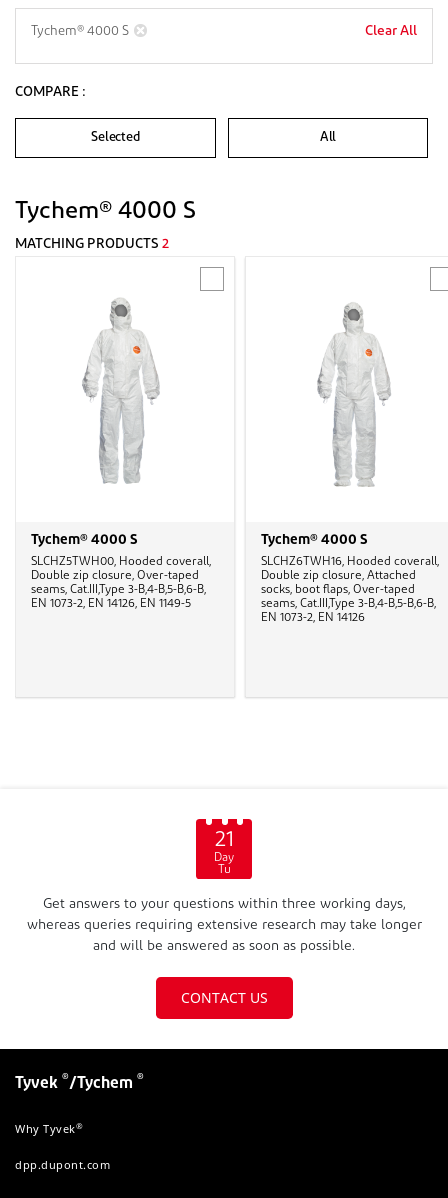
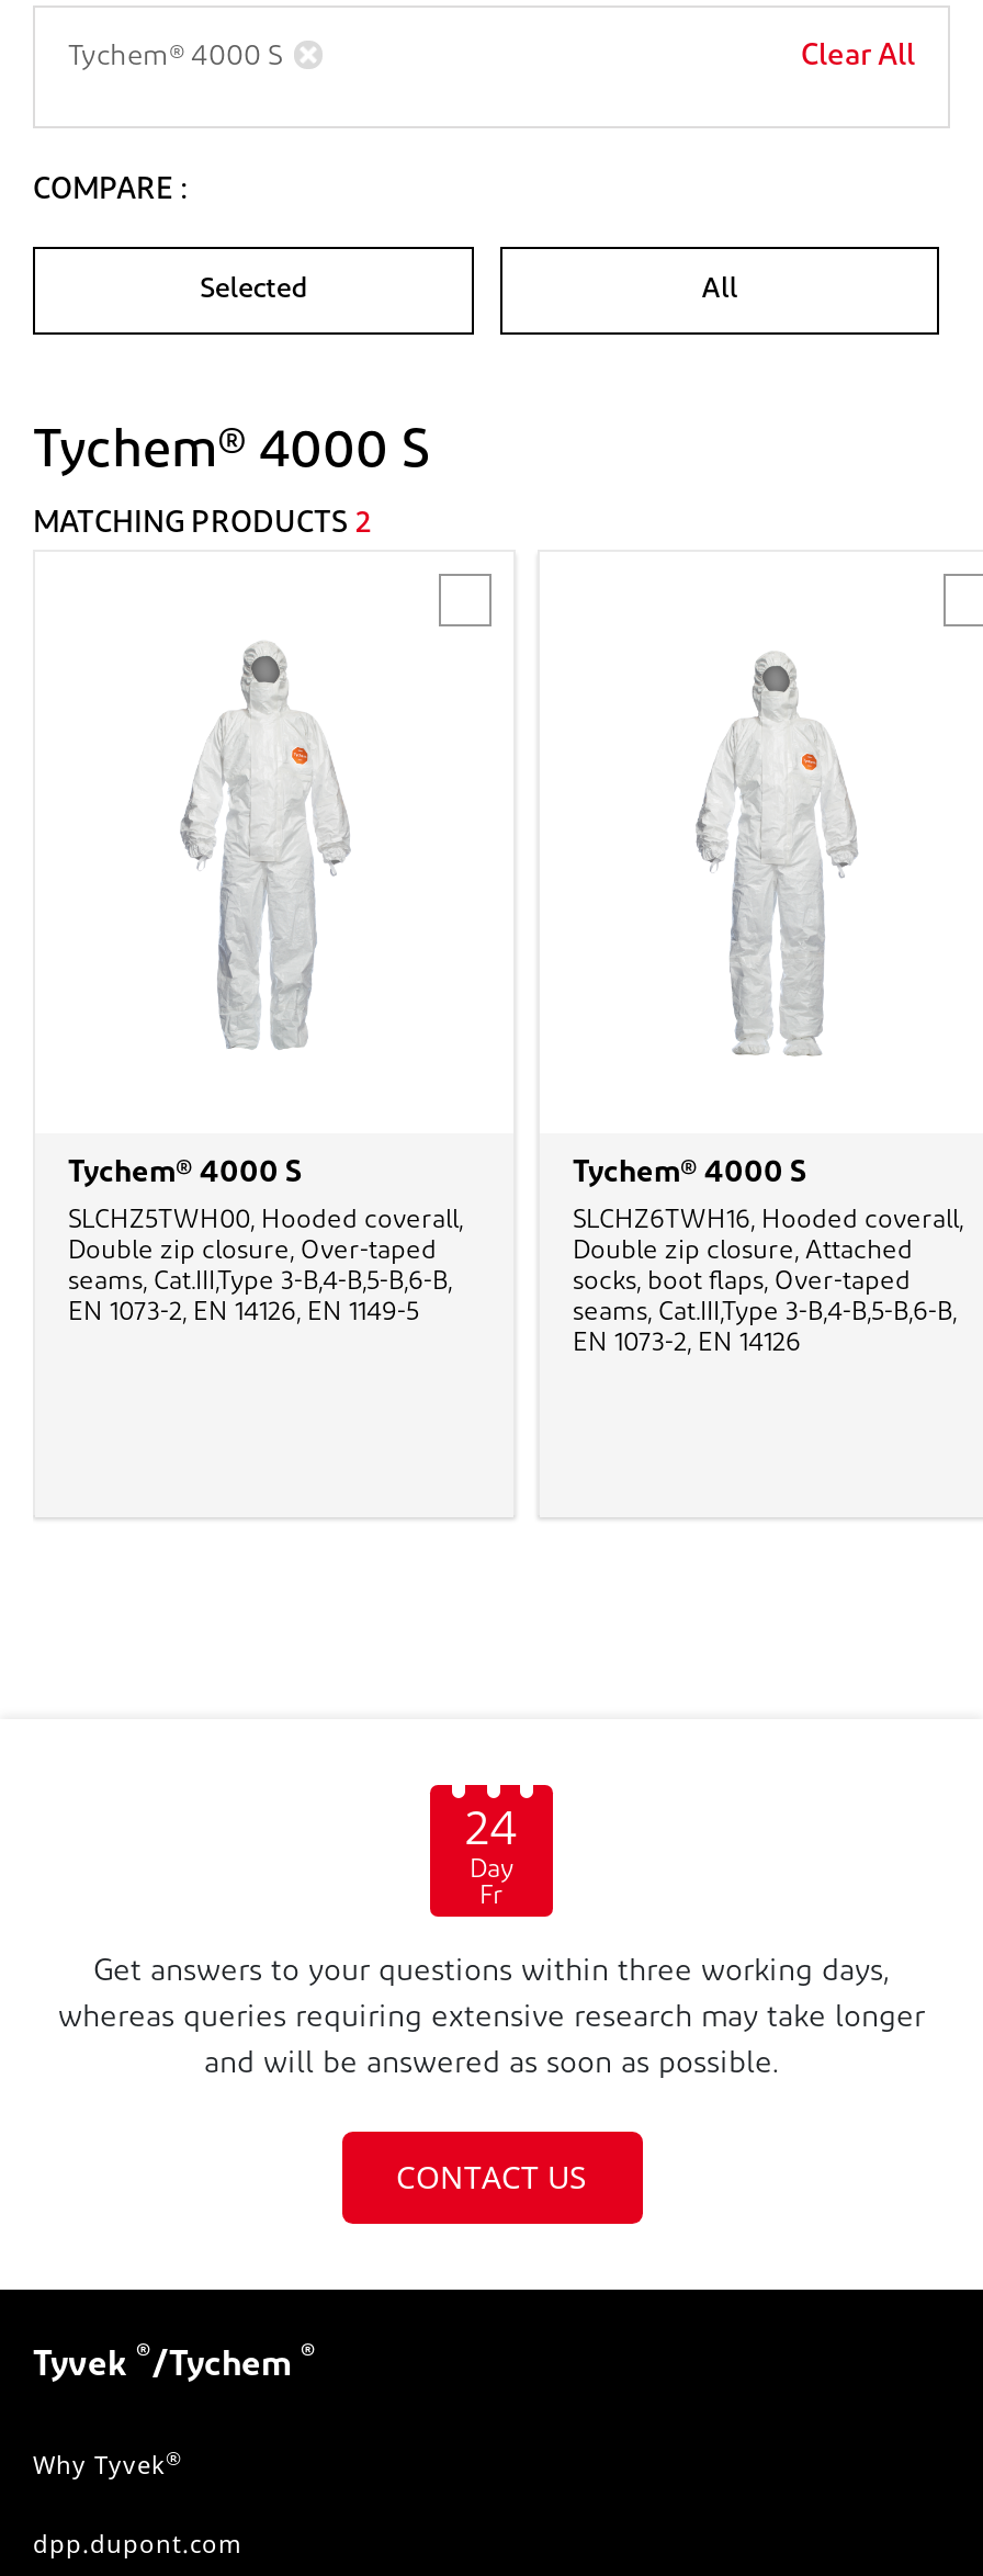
[214,829,233,852] 21 -> [465,1806,518,1857] 24
[217,864,230,876] Tu -> [479,1883,504,1910] Fr

